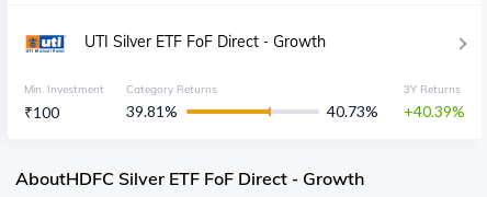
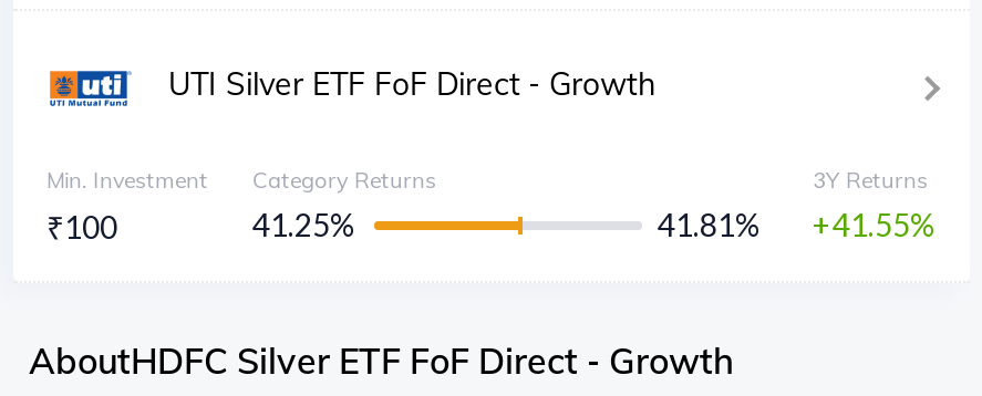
[126,102,178,121] 39.81% -> [252,206,356,246] 41.25%
[327,102,378,121] 40.73% -> [658,206,762,246] 41.81%
[414,102,452,121] 40.39 -> [833,206,910,246] 41.55

